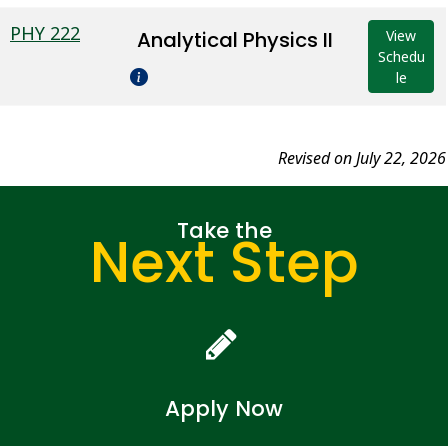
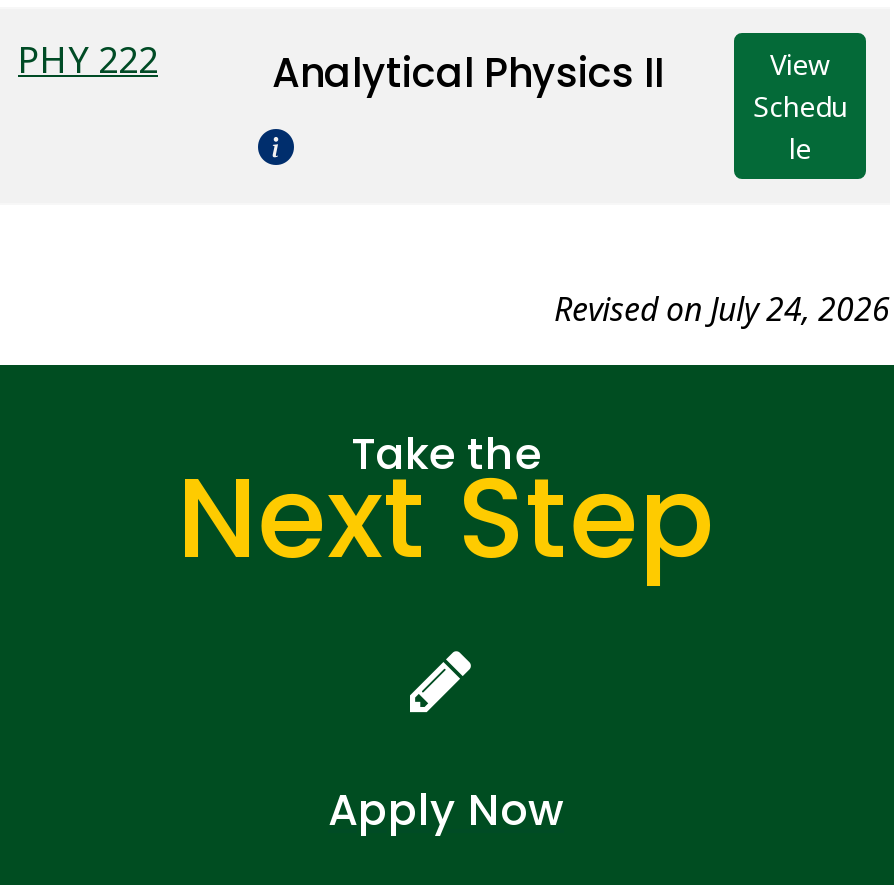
[278,147,446,169] Revised on July 22, 2026 -> [554,287,890,331] Revised on July 24, 2026

